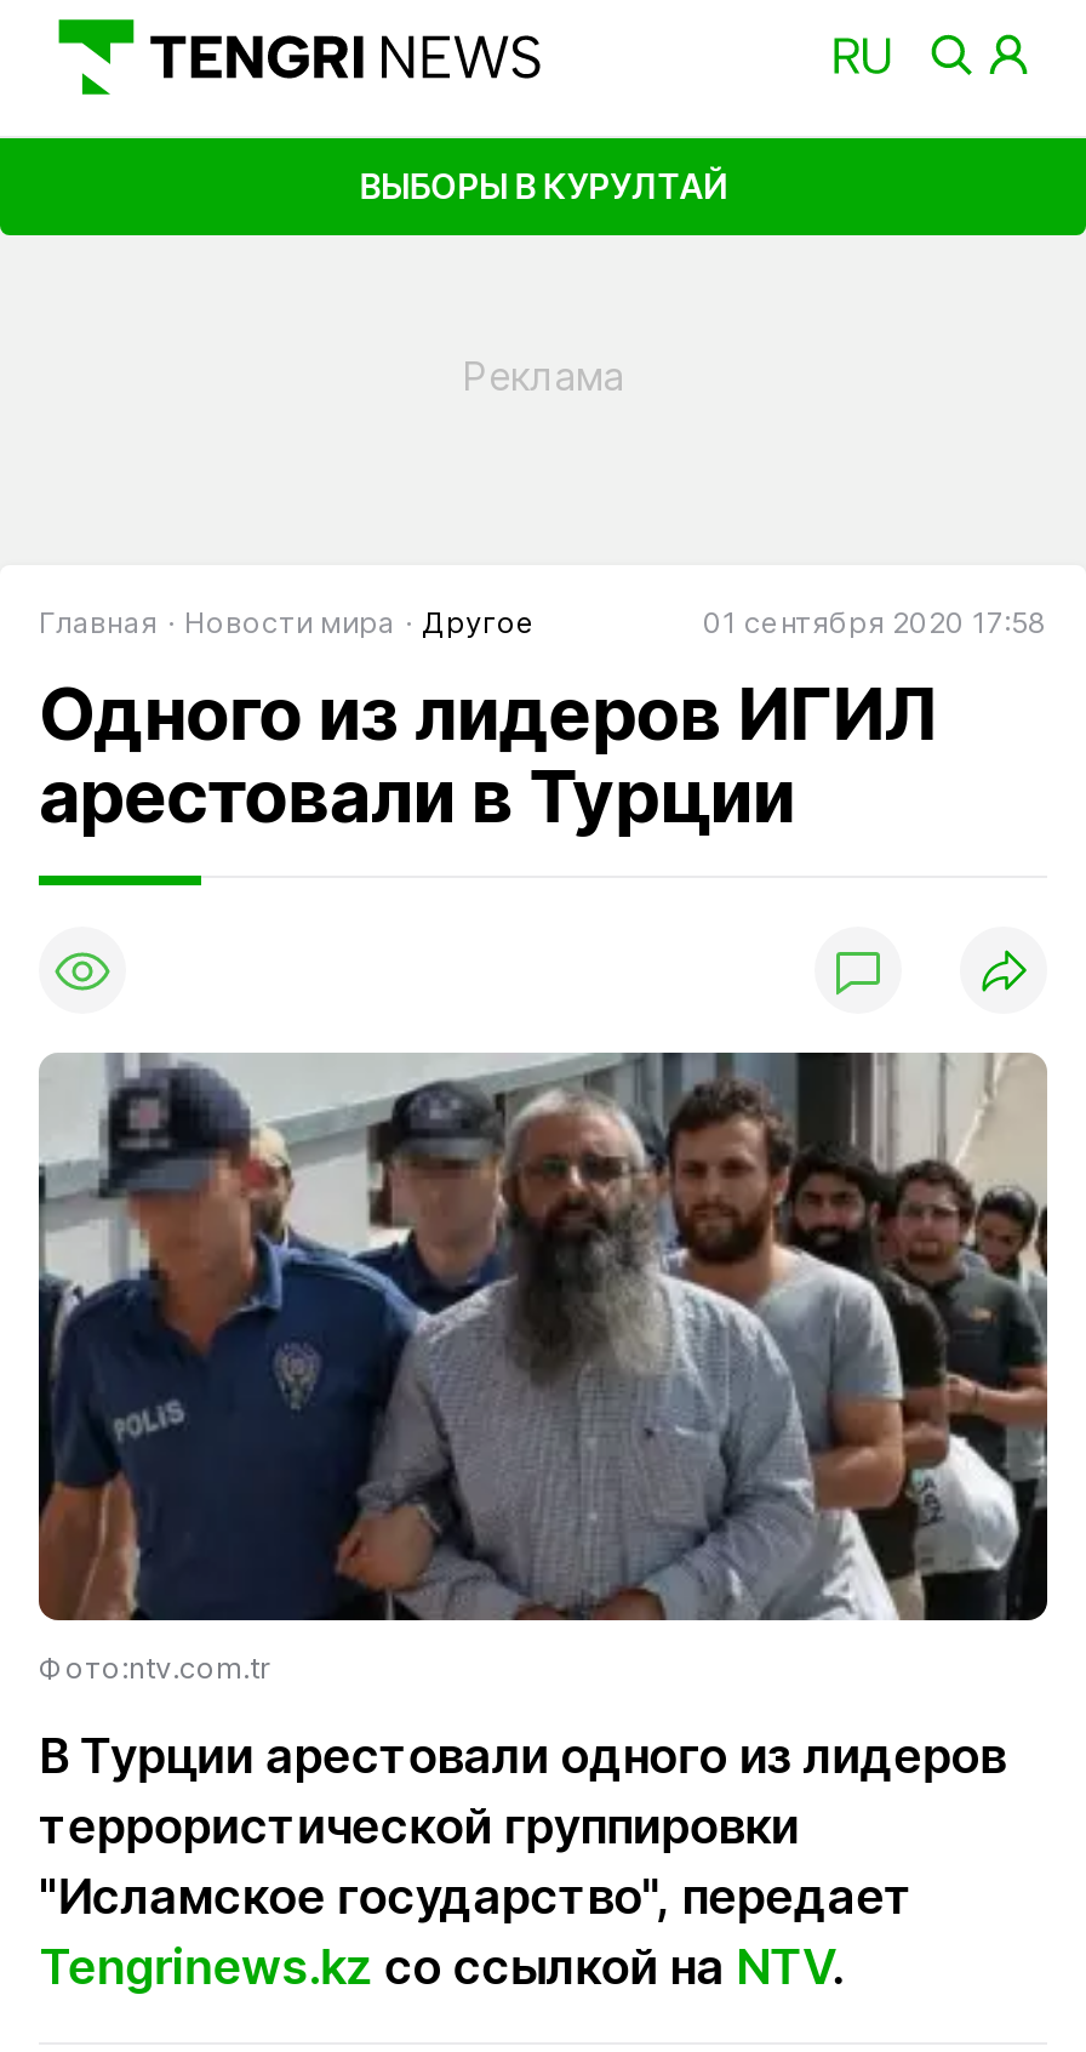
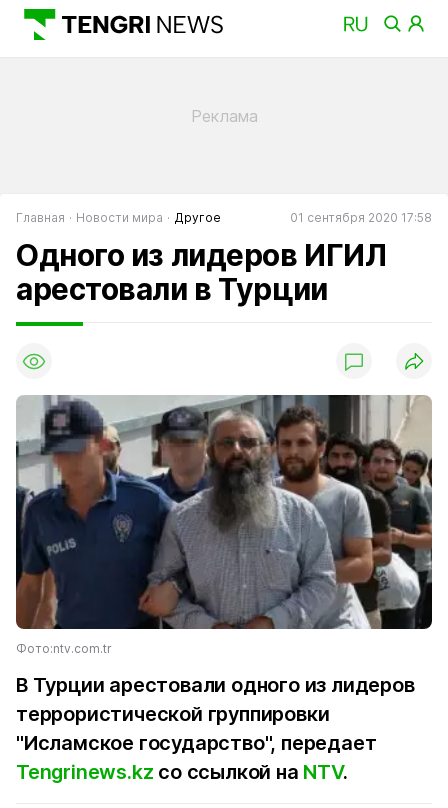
[359,164,727,205] ВЫБОРЫ В КУРУЛТАЙ -> none

